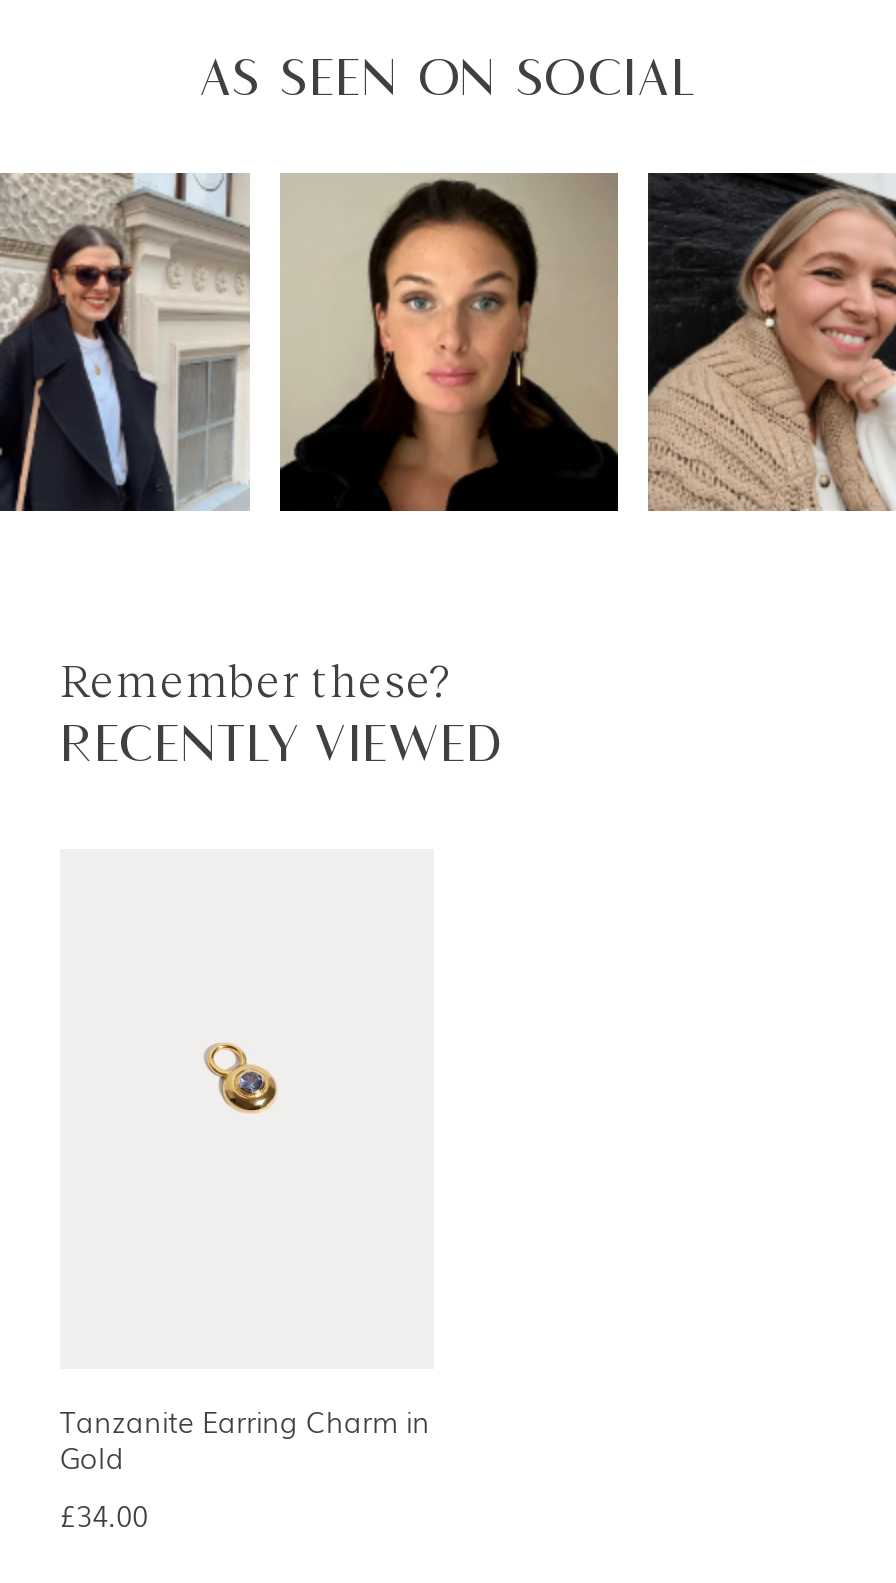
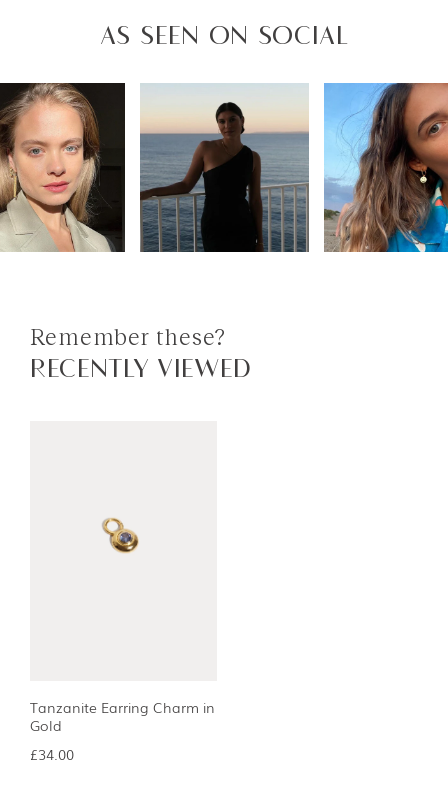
[6,171,250,513] [image] -> [3,82,126,252] [image]
[280,173,618,513] [image] -> [140,84,310,253] [image]
[646,171,890,513] [image] -> [323,82,445,253] [image]

